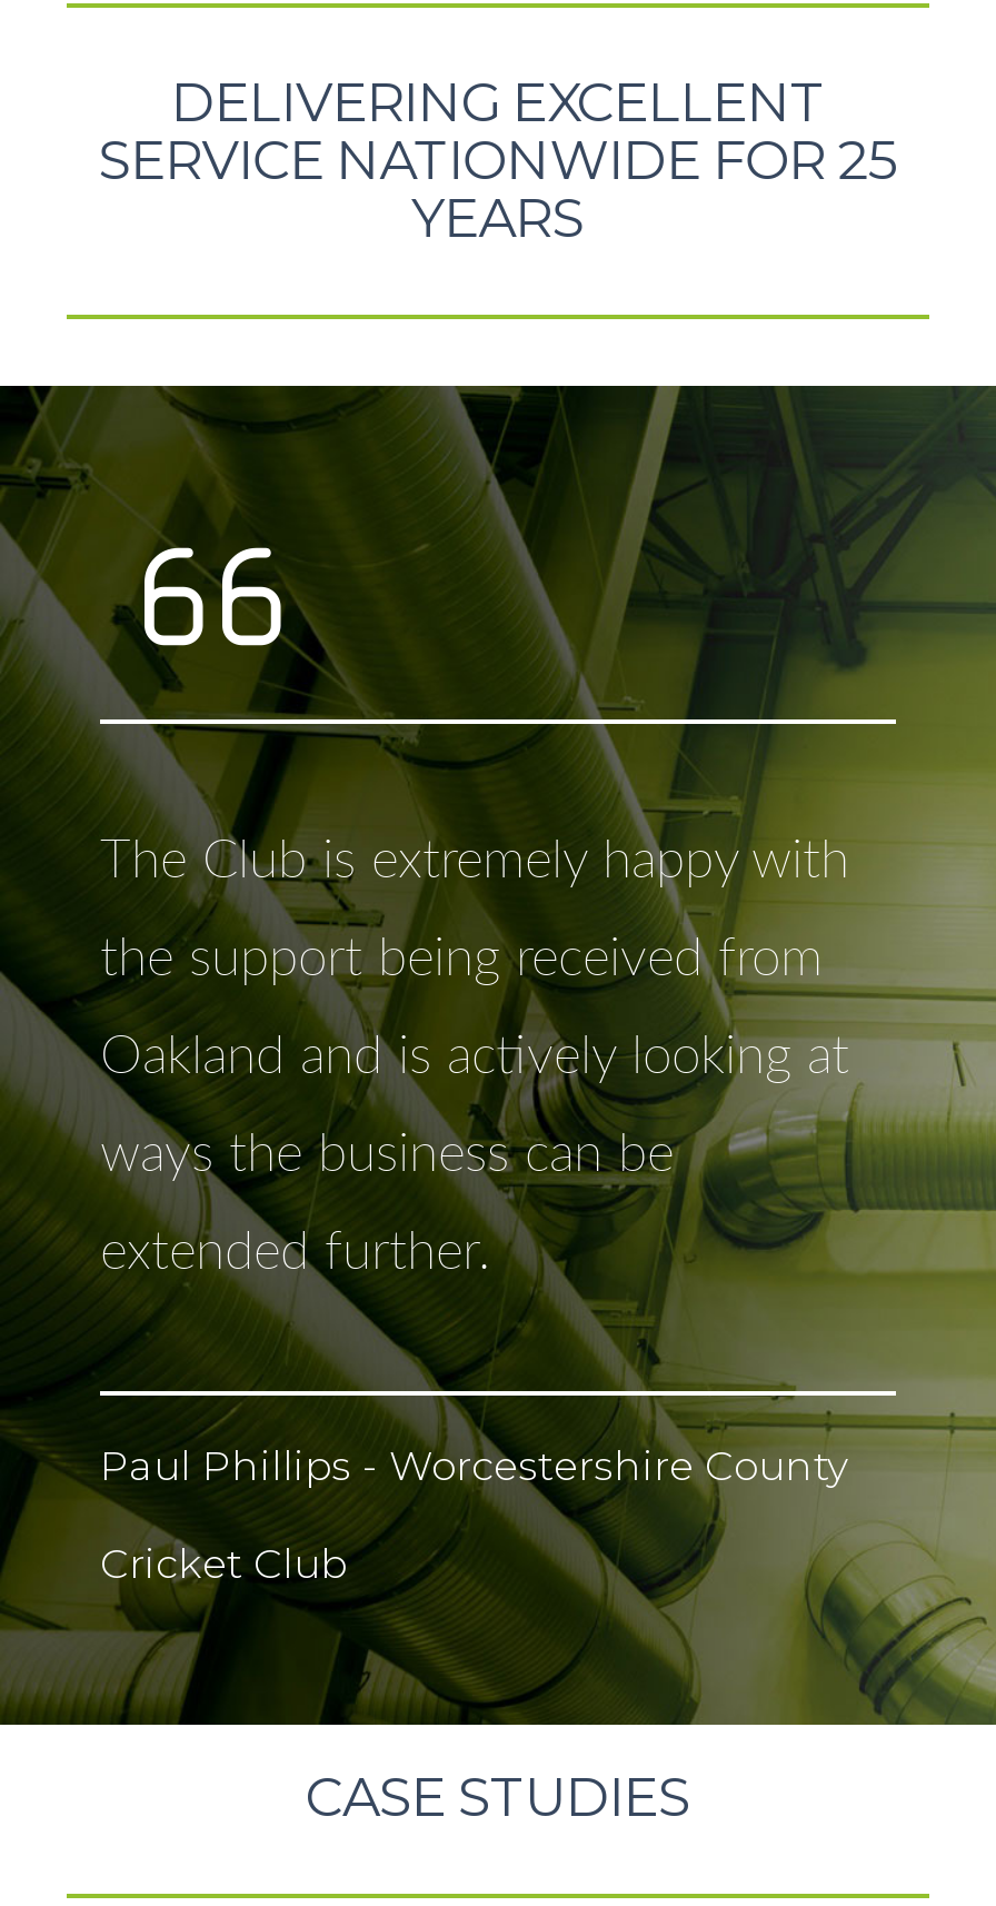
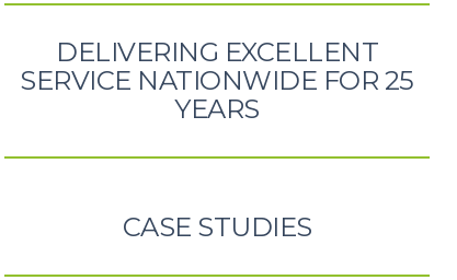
[7,384,989,1727] [image] | The Club is extremely happy with | the support being received from | Oakland and is actively looking at | ways the business can be | extended further. -> none
[100,1443,849,1590] Paul Phillips - Worcestershire County | Cricket Club -> none

